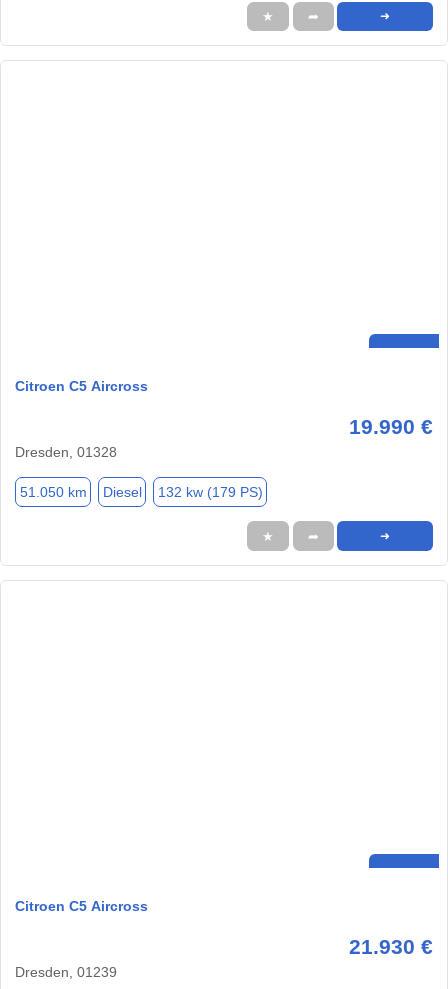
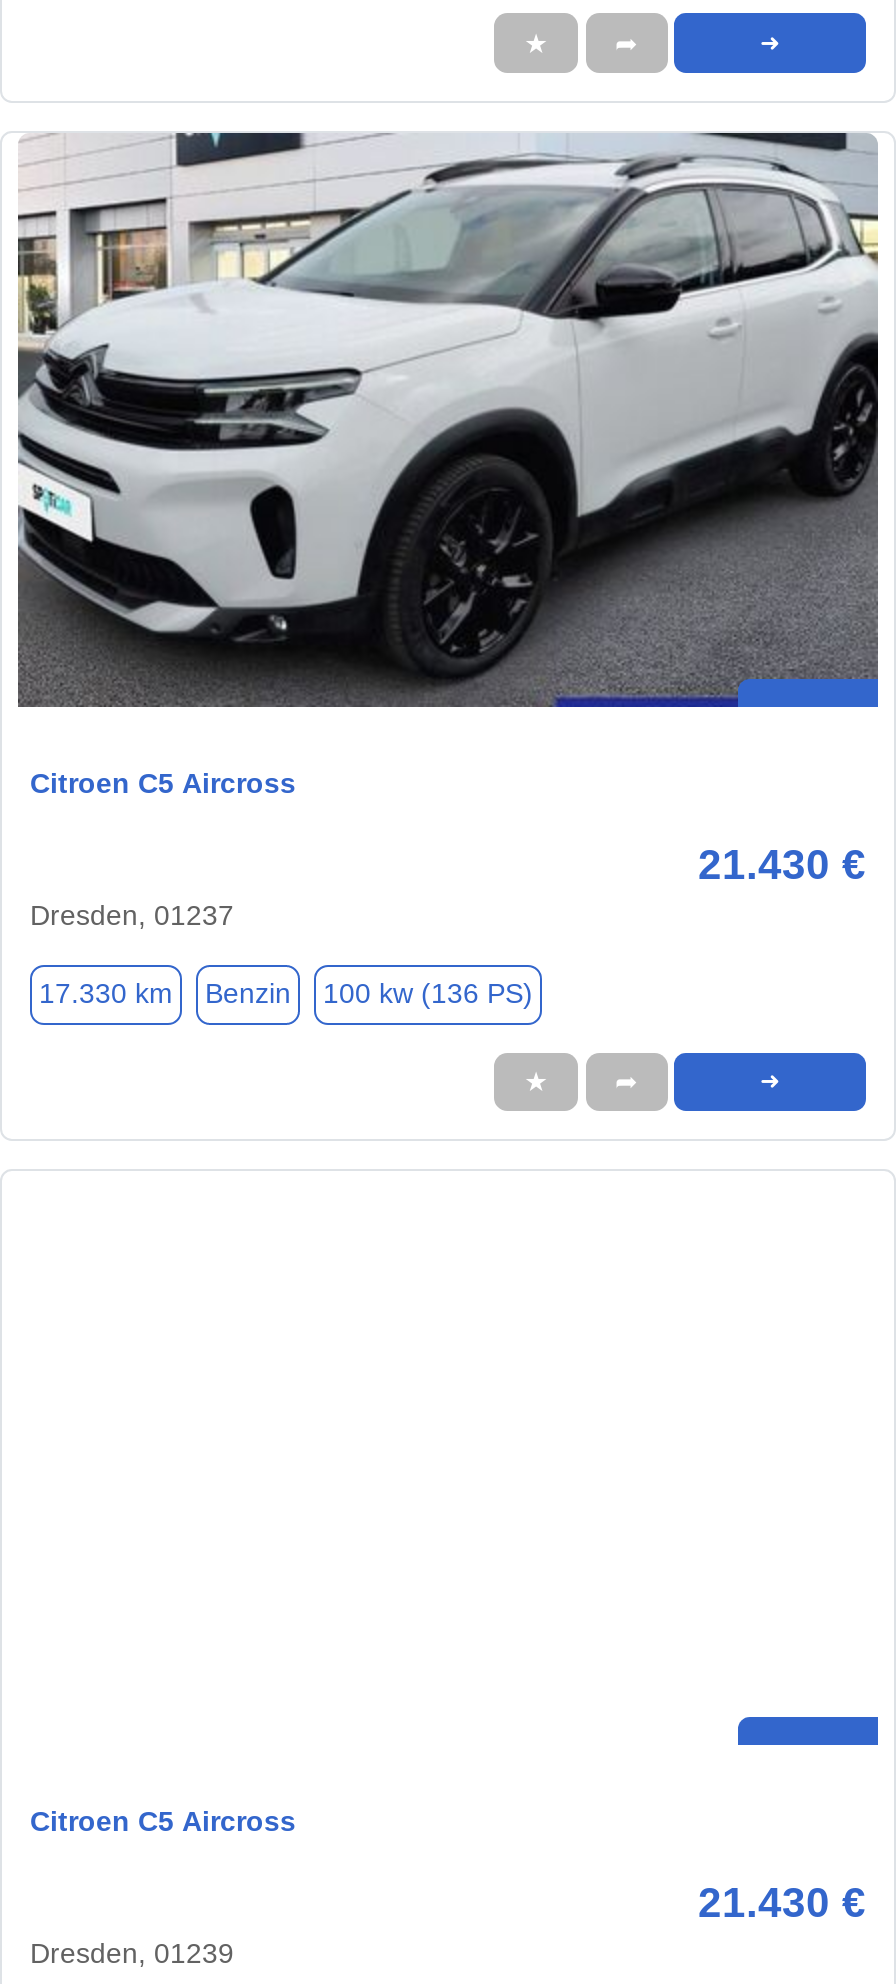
none -> [16,130,880,710] [image]
[15,415,433,460] 19.990 € | Dresden, 01328 -> [30,841,866,931] 21.430 € | Dresden, 01237
[19,484,262,500] 51.050 km | Diesel | 132 kw (179 PS) -> [39,978,533,1010] 17.330 km | Benzin | 100 kw (136 PS)
[349,935,433,958] 21.930 € -> [698,1880,866,1926] 21.430 €

